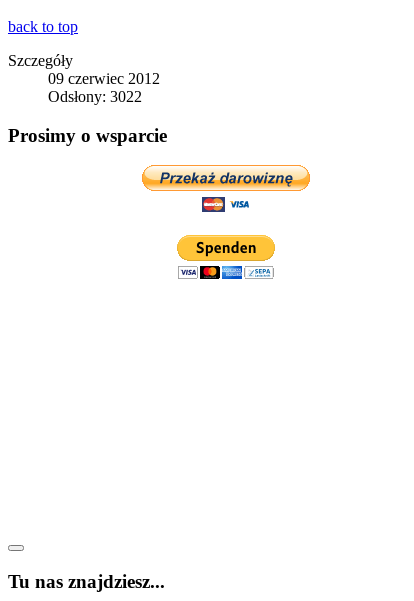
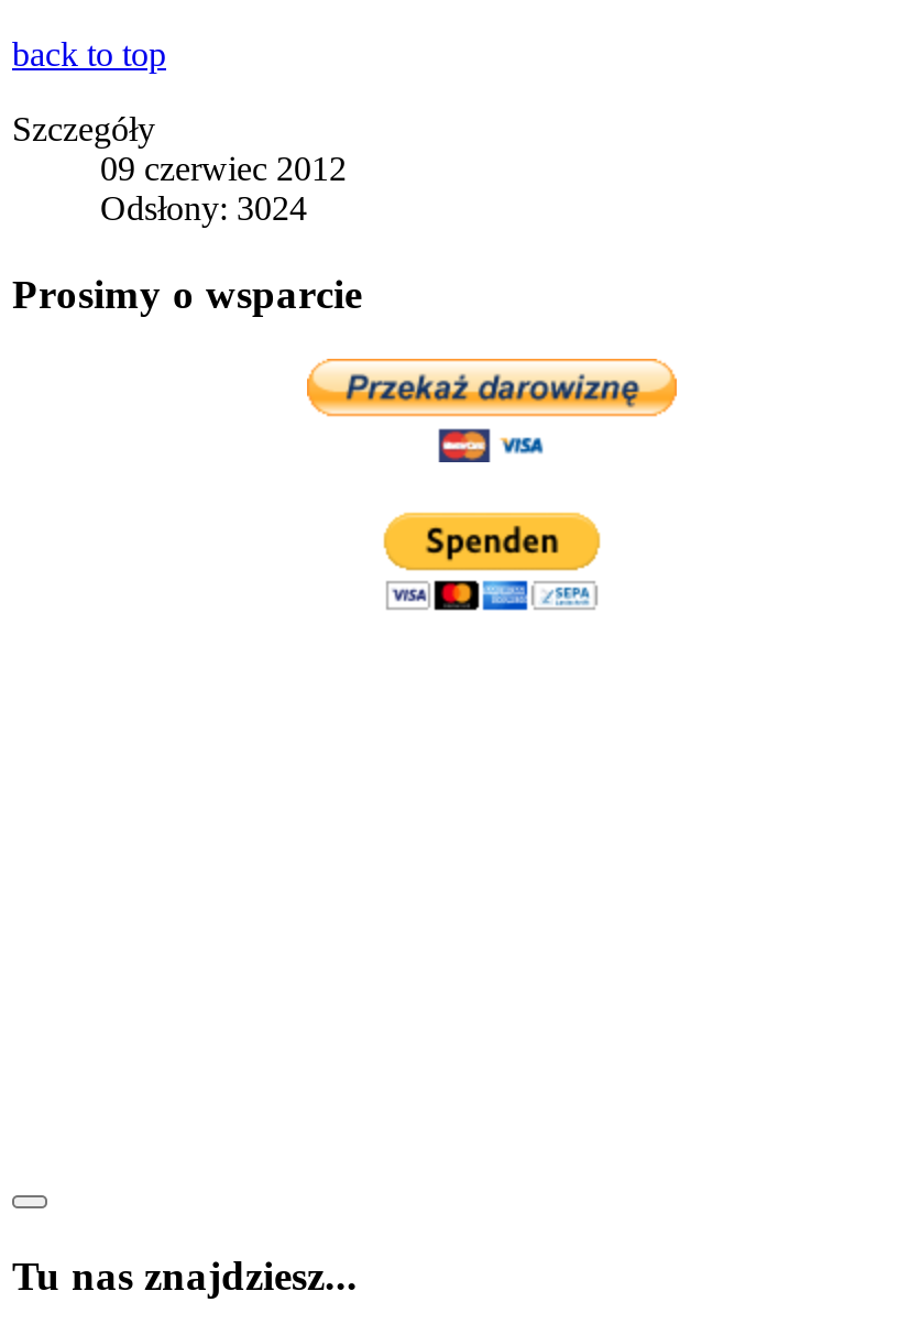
[48,88,142,105] Odsłony: 3022 -> [100,189,307,226] Odsłony: 3024

